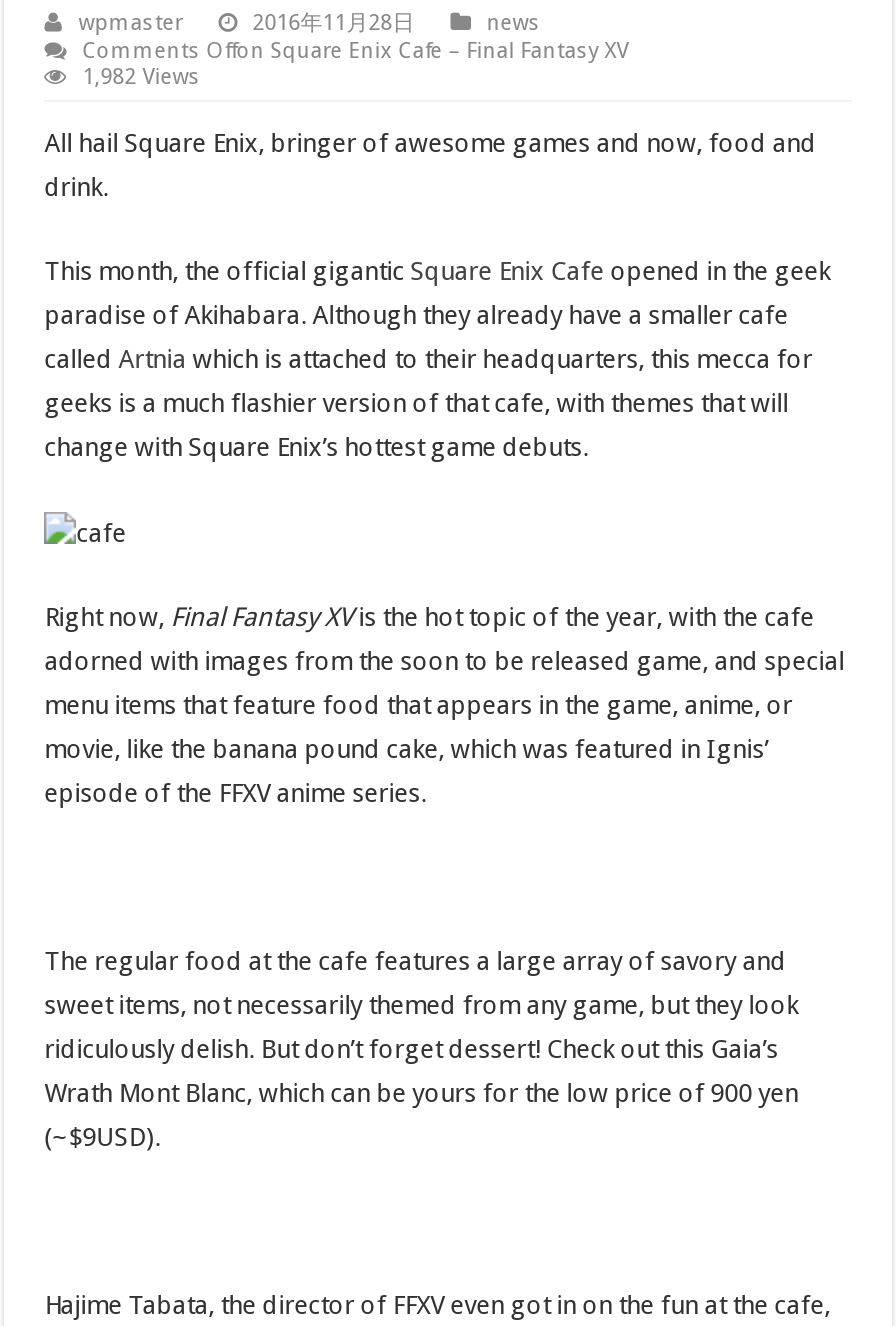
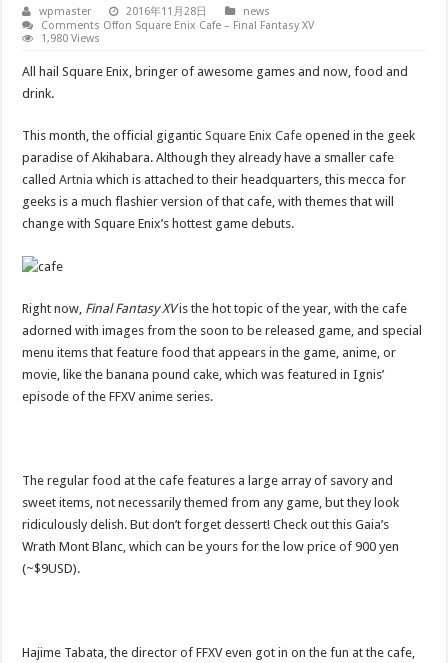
[82,64,200,90] 1,982 Views -> [41,32,100,45] 1,980 Views

